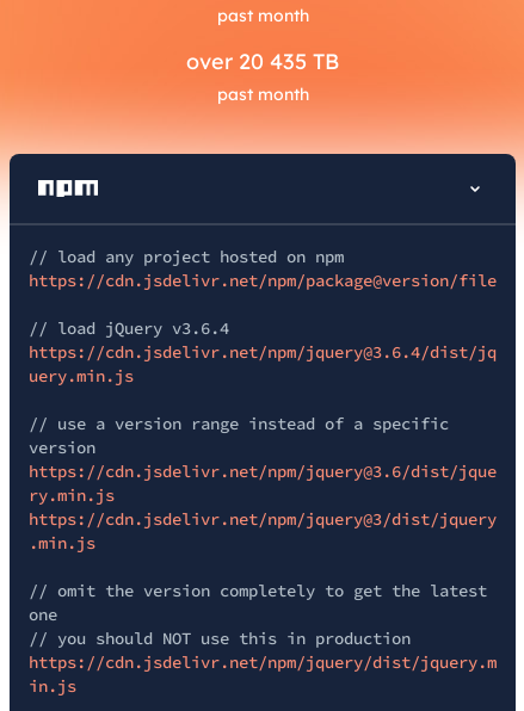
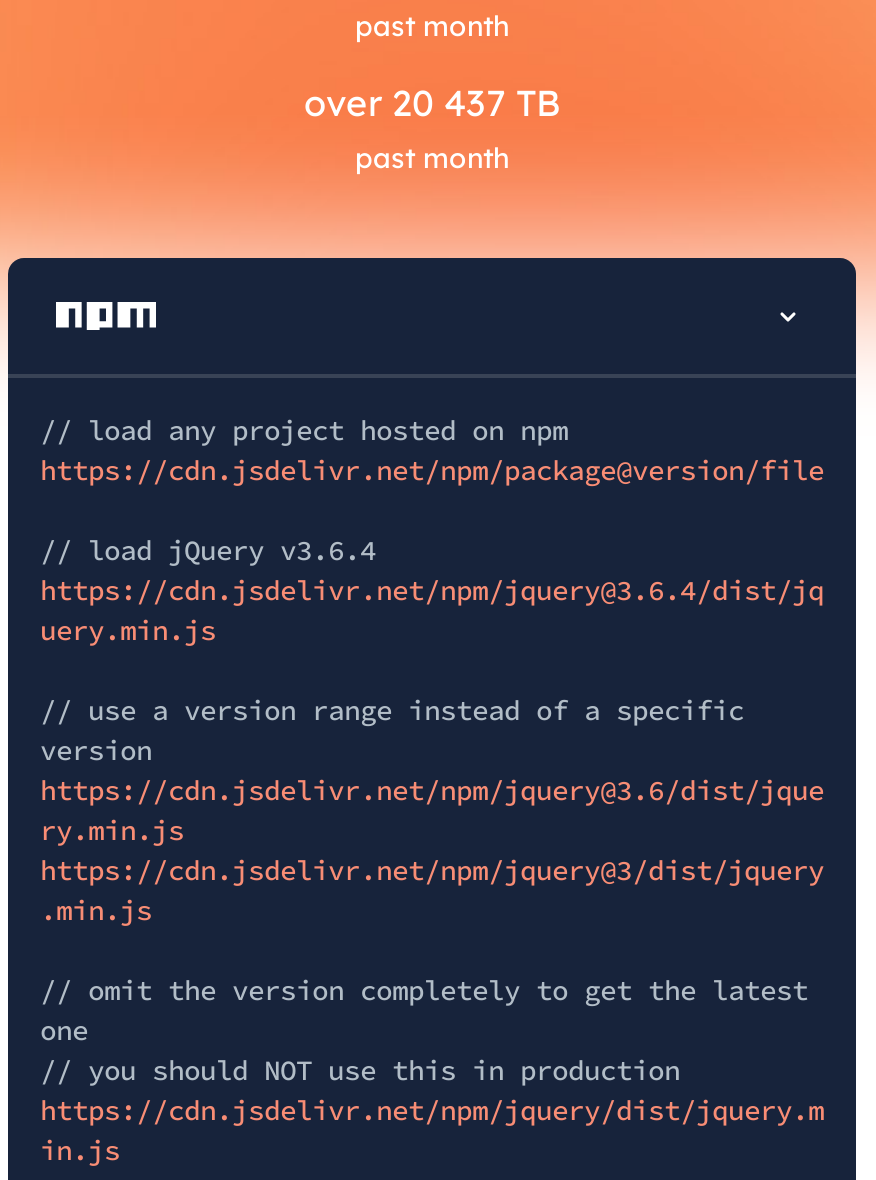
[186,48,339,75] over 20 435 TB -> [304,80,560,126] over 20 437 TB

